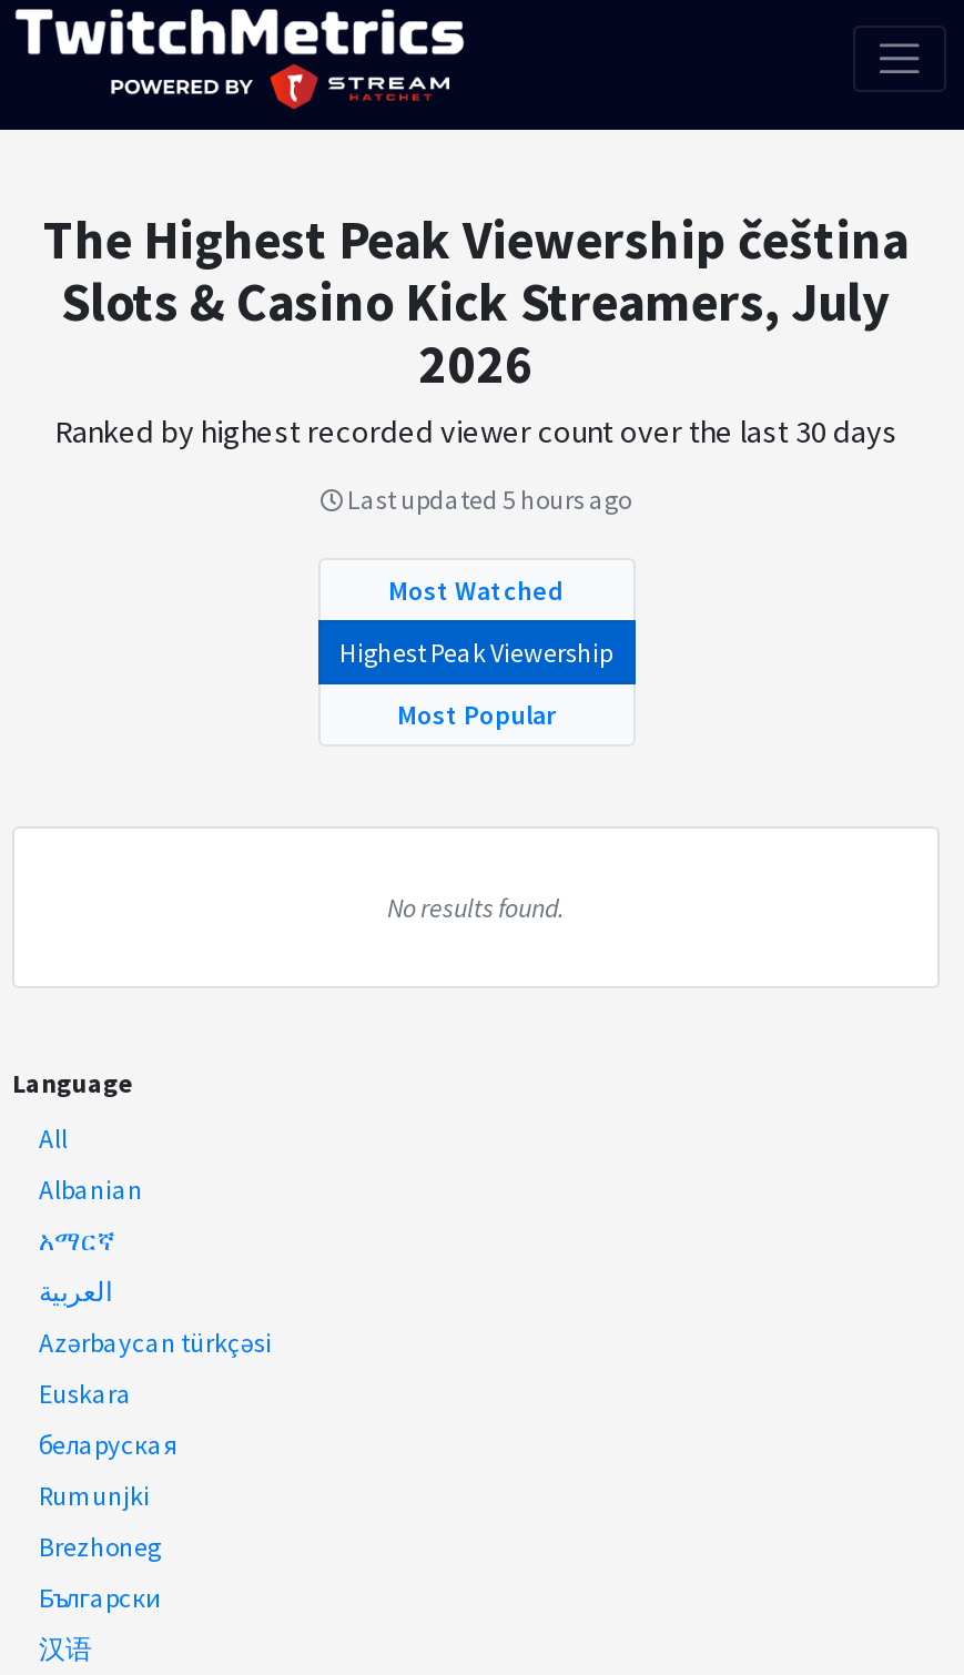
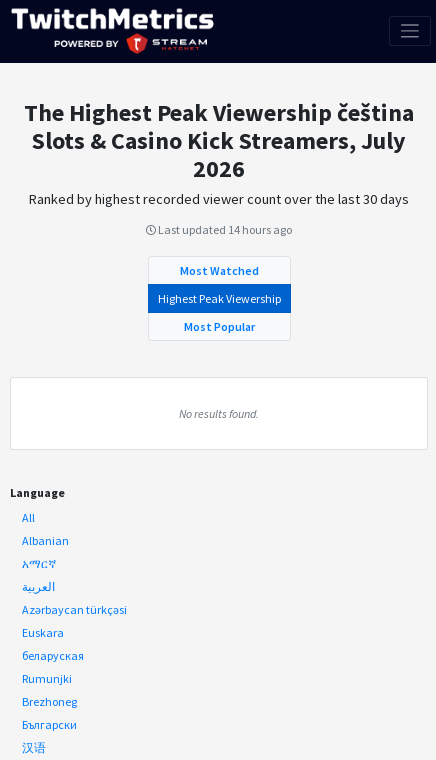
[343,483,631,516] Last updated 5 hours ago -> [156,222,292,237] Last updated 14 hours ago

